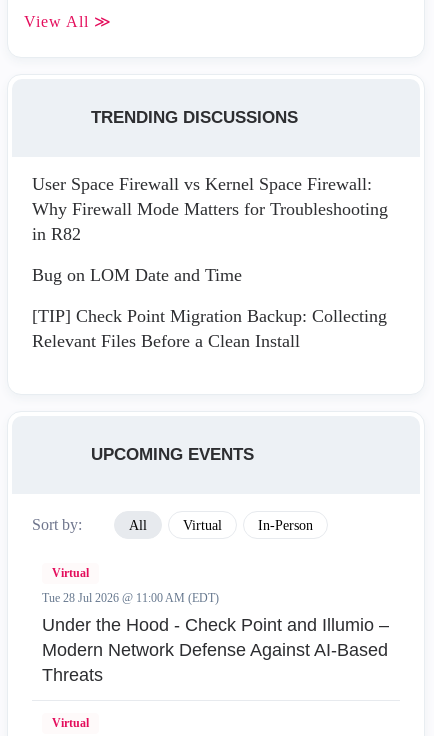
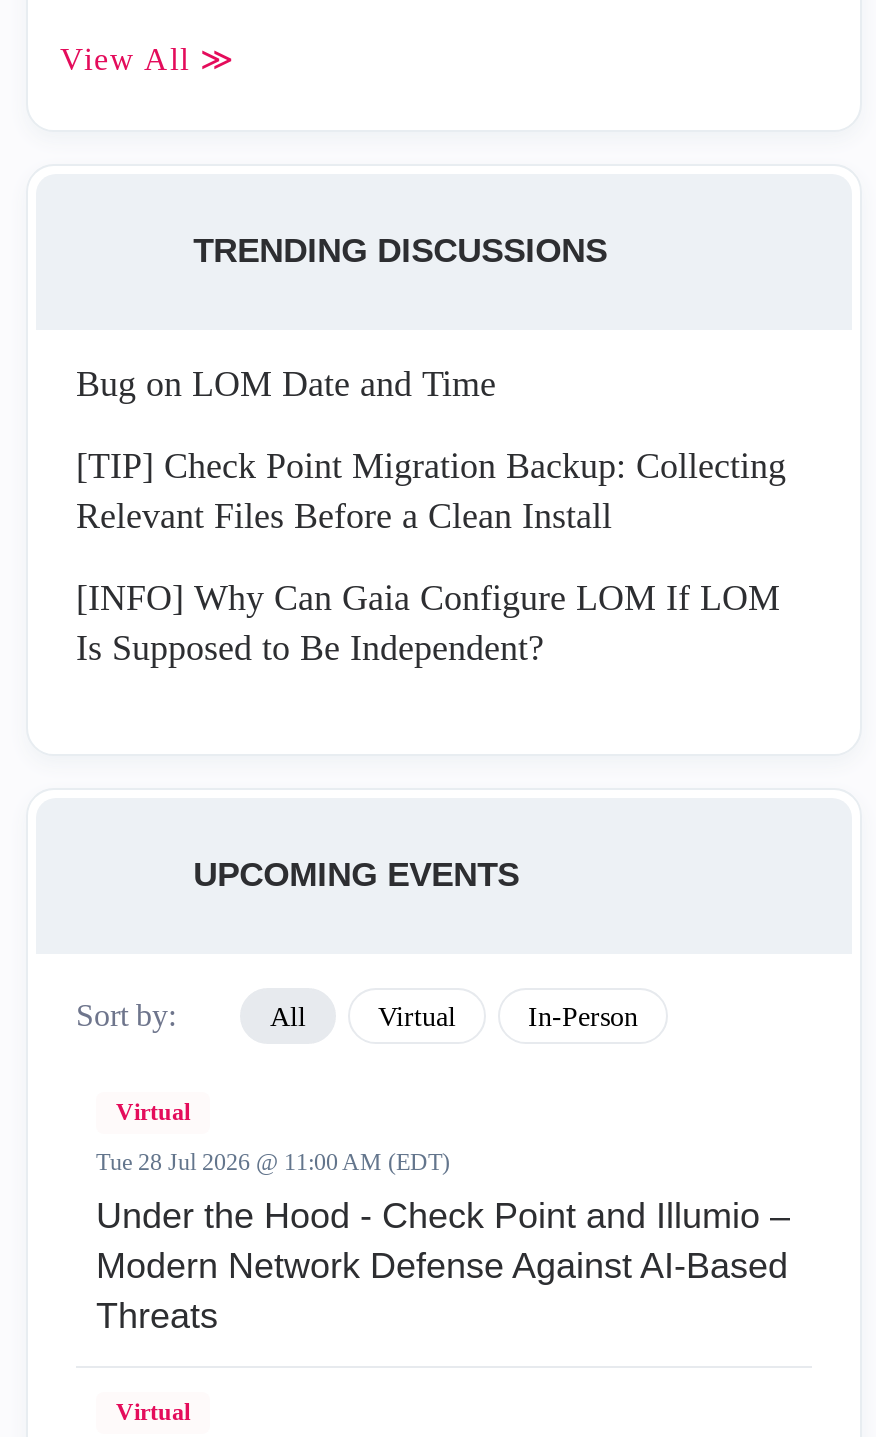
[32,174,388,244] User Space Firewall vs Kernel Space Firewall: | Why Firewall Mode Matters for Troubleshooting | in R82 -> none
moved [32,265,387,351] -> [76,364,786,536]: Bug on LOM Date and Time | [TIP] Check Point Migration Backup: Collecting | Relevant Files Before a Clean Install
none -> [76,578,780,668] [INFO] Why Can Gaia Configure LOM If LOM | Is Supposed to Be Independent?

